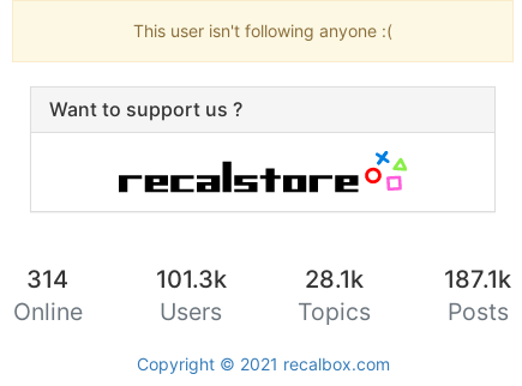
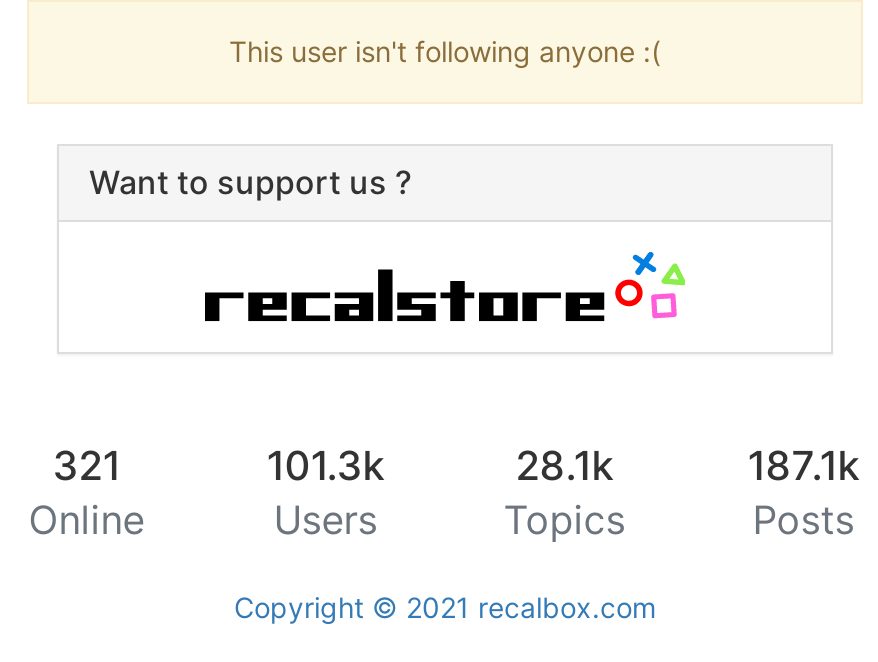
[27,265,69,294] 314 -> [53,443,121,491] 321

